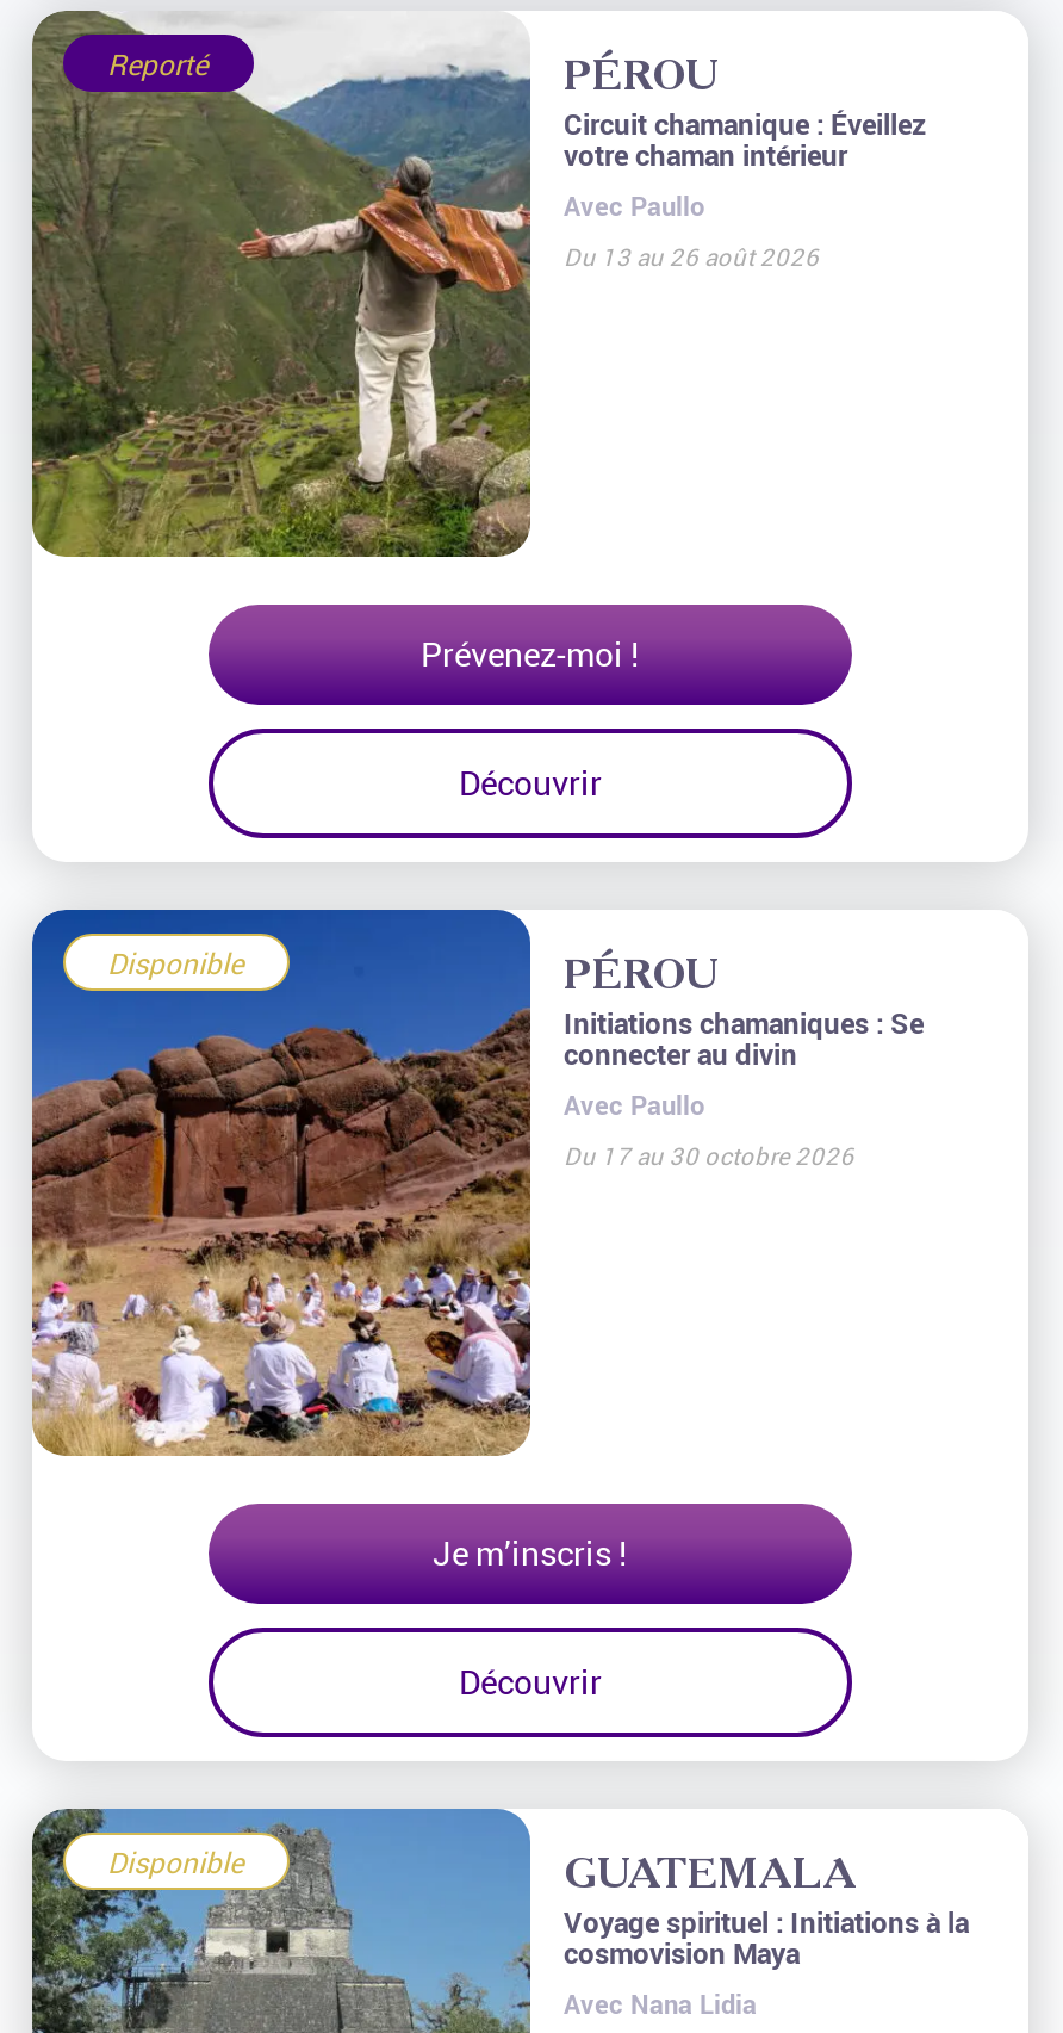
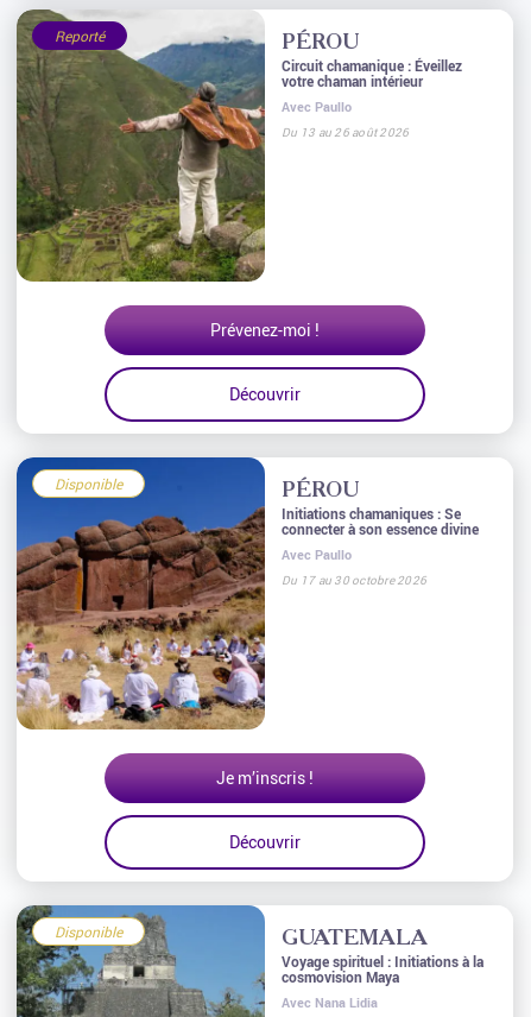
[564,1035,797,1073] connecter au divin -> [282,520,479,539] connecter à son essence divine

